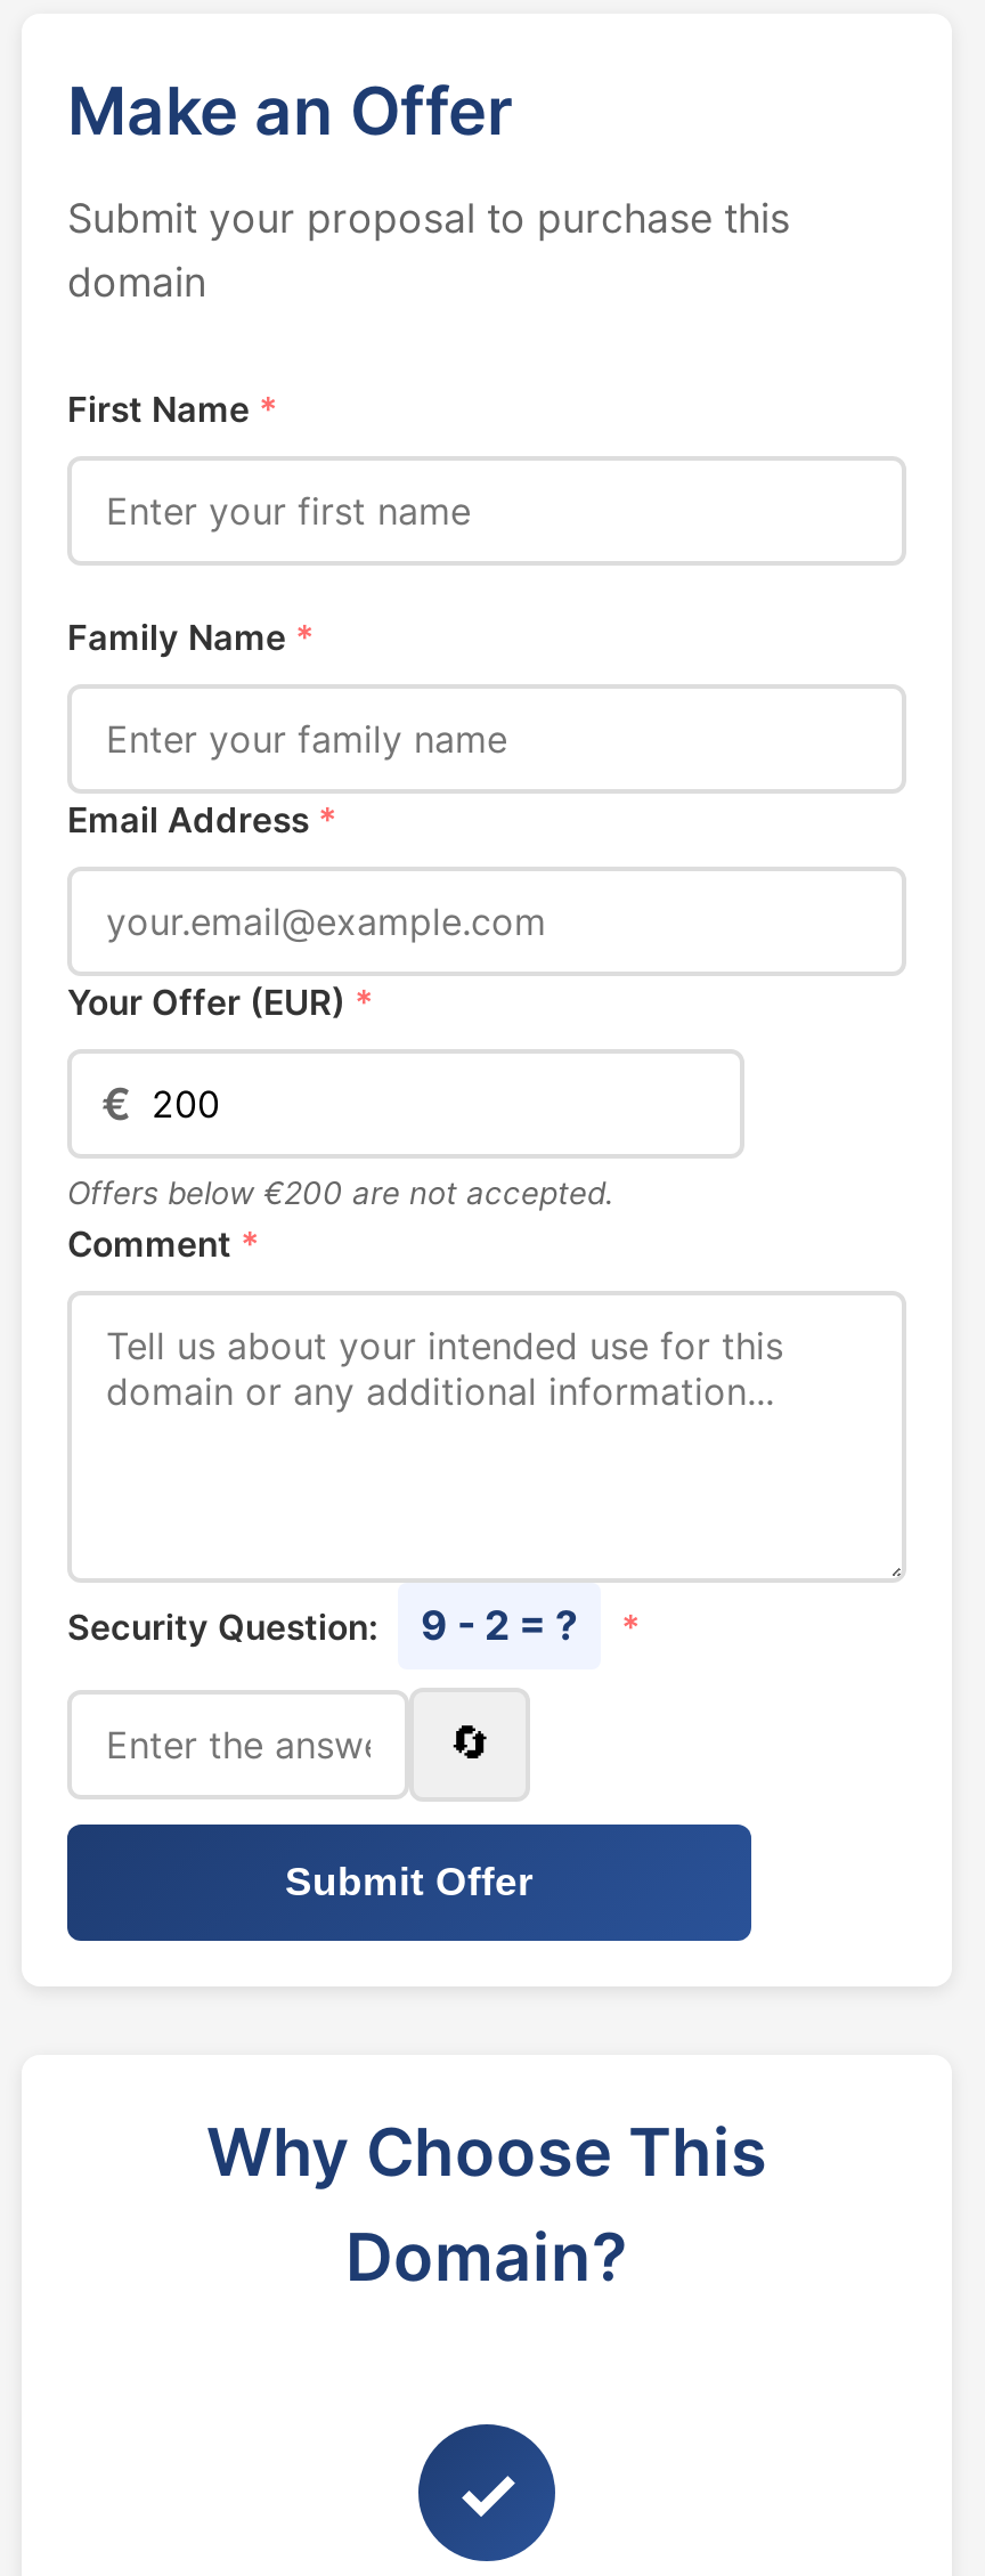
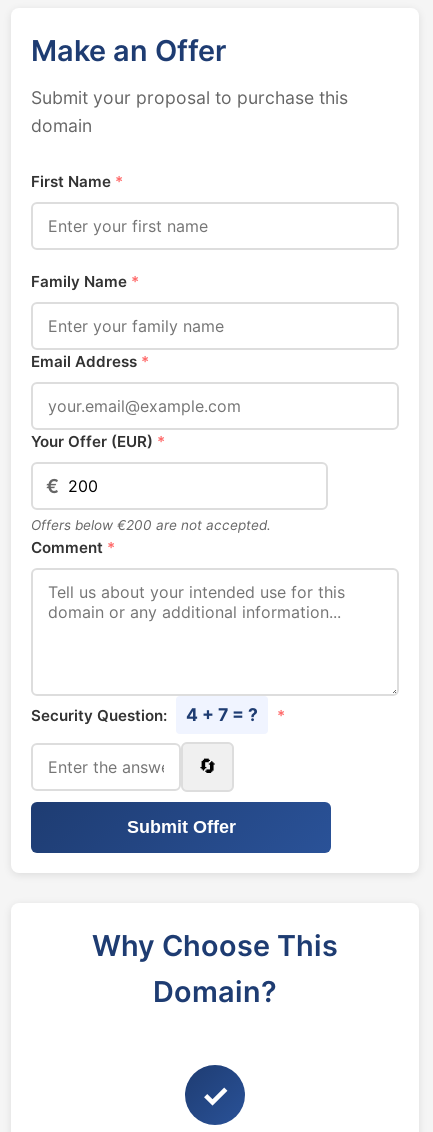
[421,1601,578,1649] 9 - 2 = ? -> [186,704,258,725] 4 + 7 = ?

